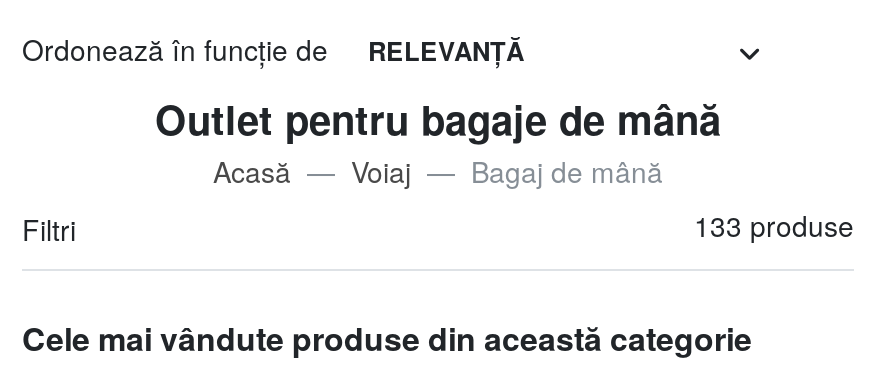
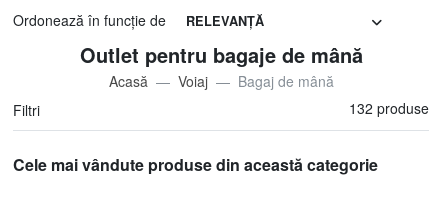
[694,204,854,244] 133 produse -> [349,97,429,117] 132 produse

